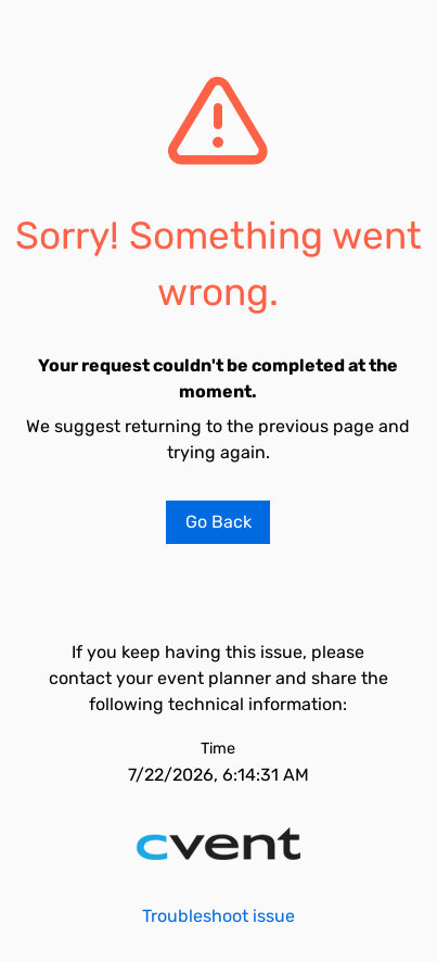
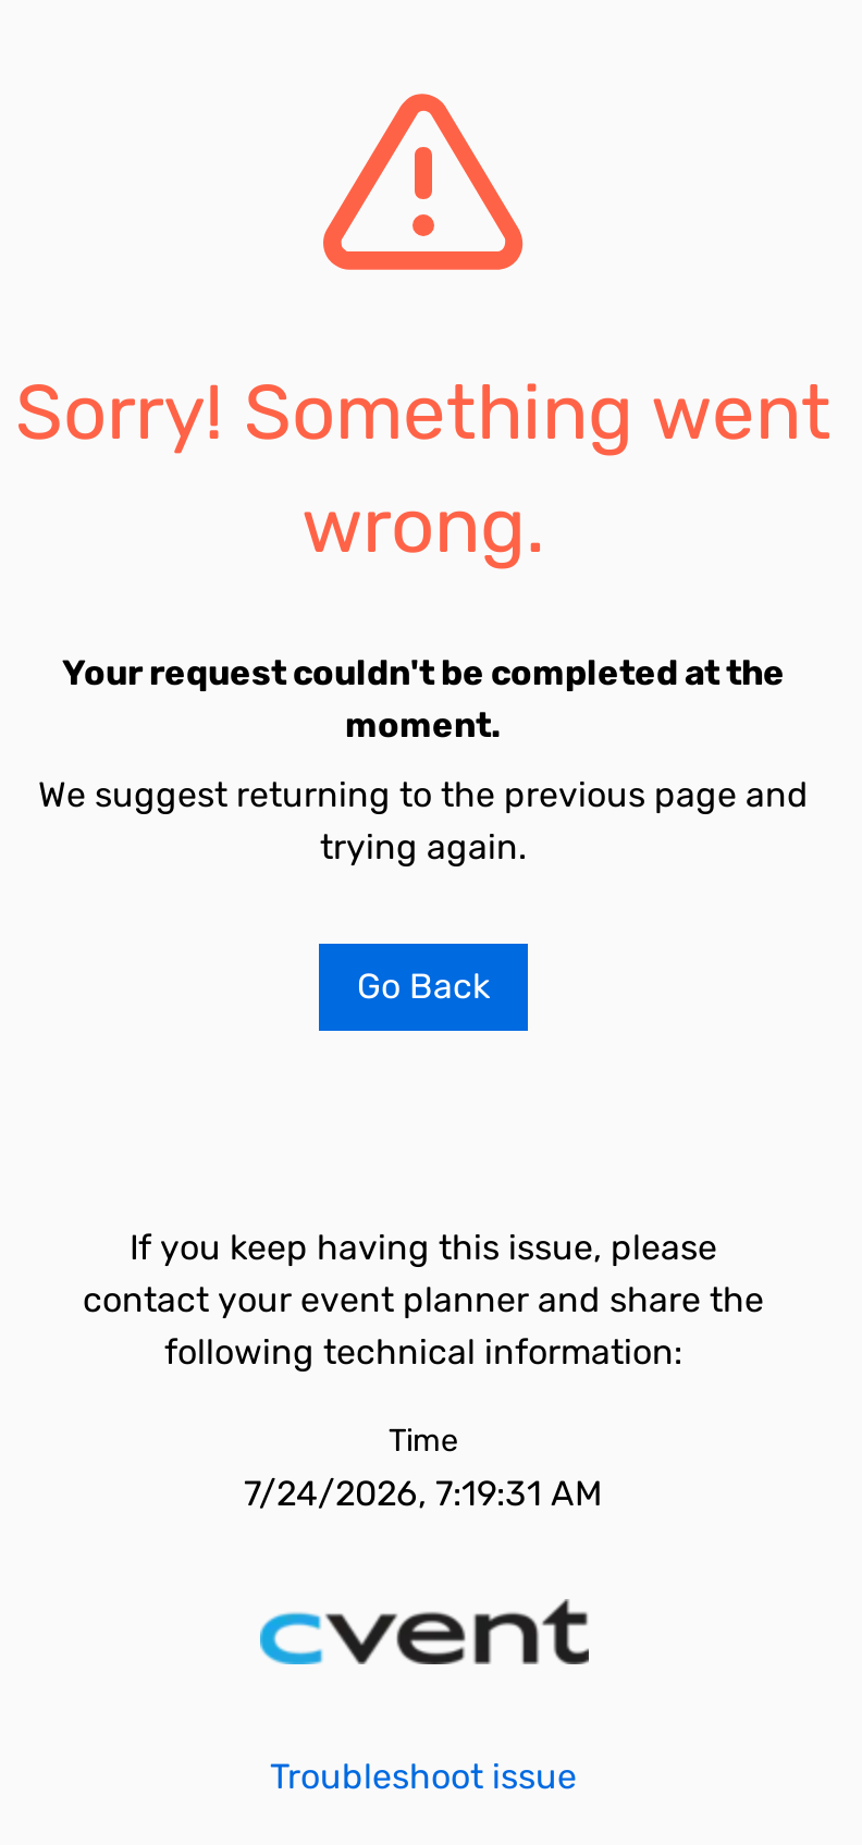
[127,764,309,785] 7/22/2026, 6:14:31 AM -> [244,1473,603,1514] 7/24/2026, 7:19:31 AM

